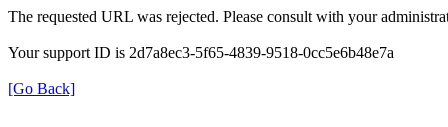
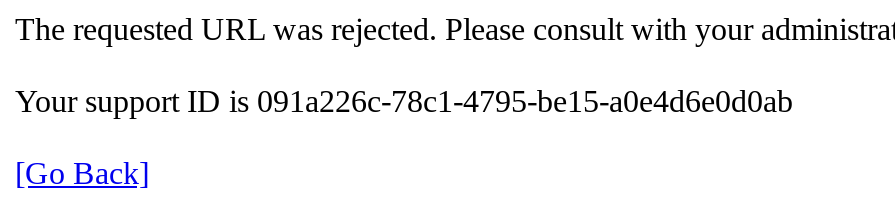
[8,44,394,61] Your support ID is 2d7a8ec3-5f65-4839-9518-0cc5e6b48e7a -> [15,84,793,118] Your support ID is 091a226c-78c1-4795-be15-a0e4d6e0d0ab

